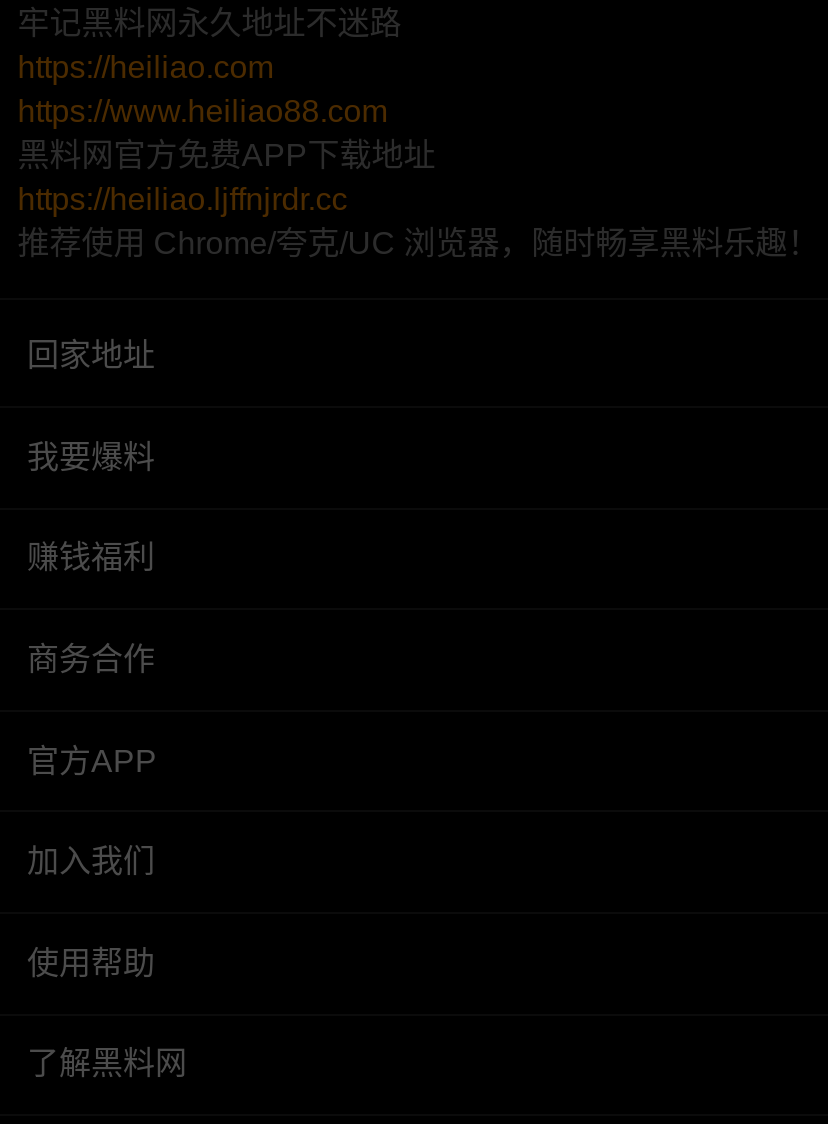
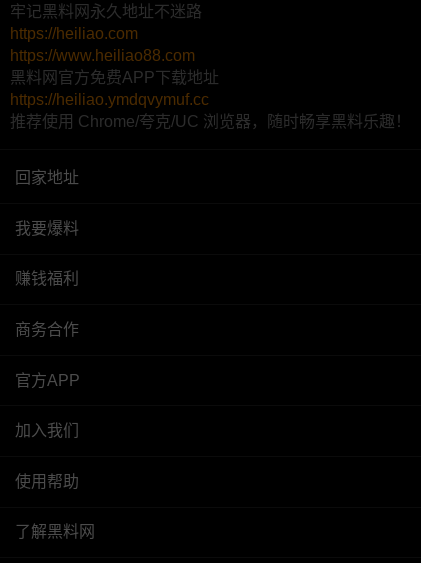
[17,183,347,217] https://heiliao.ljffnjrdr.cc -> [10,91,209,108] https://heiliao.ymdqvymuf.cc

